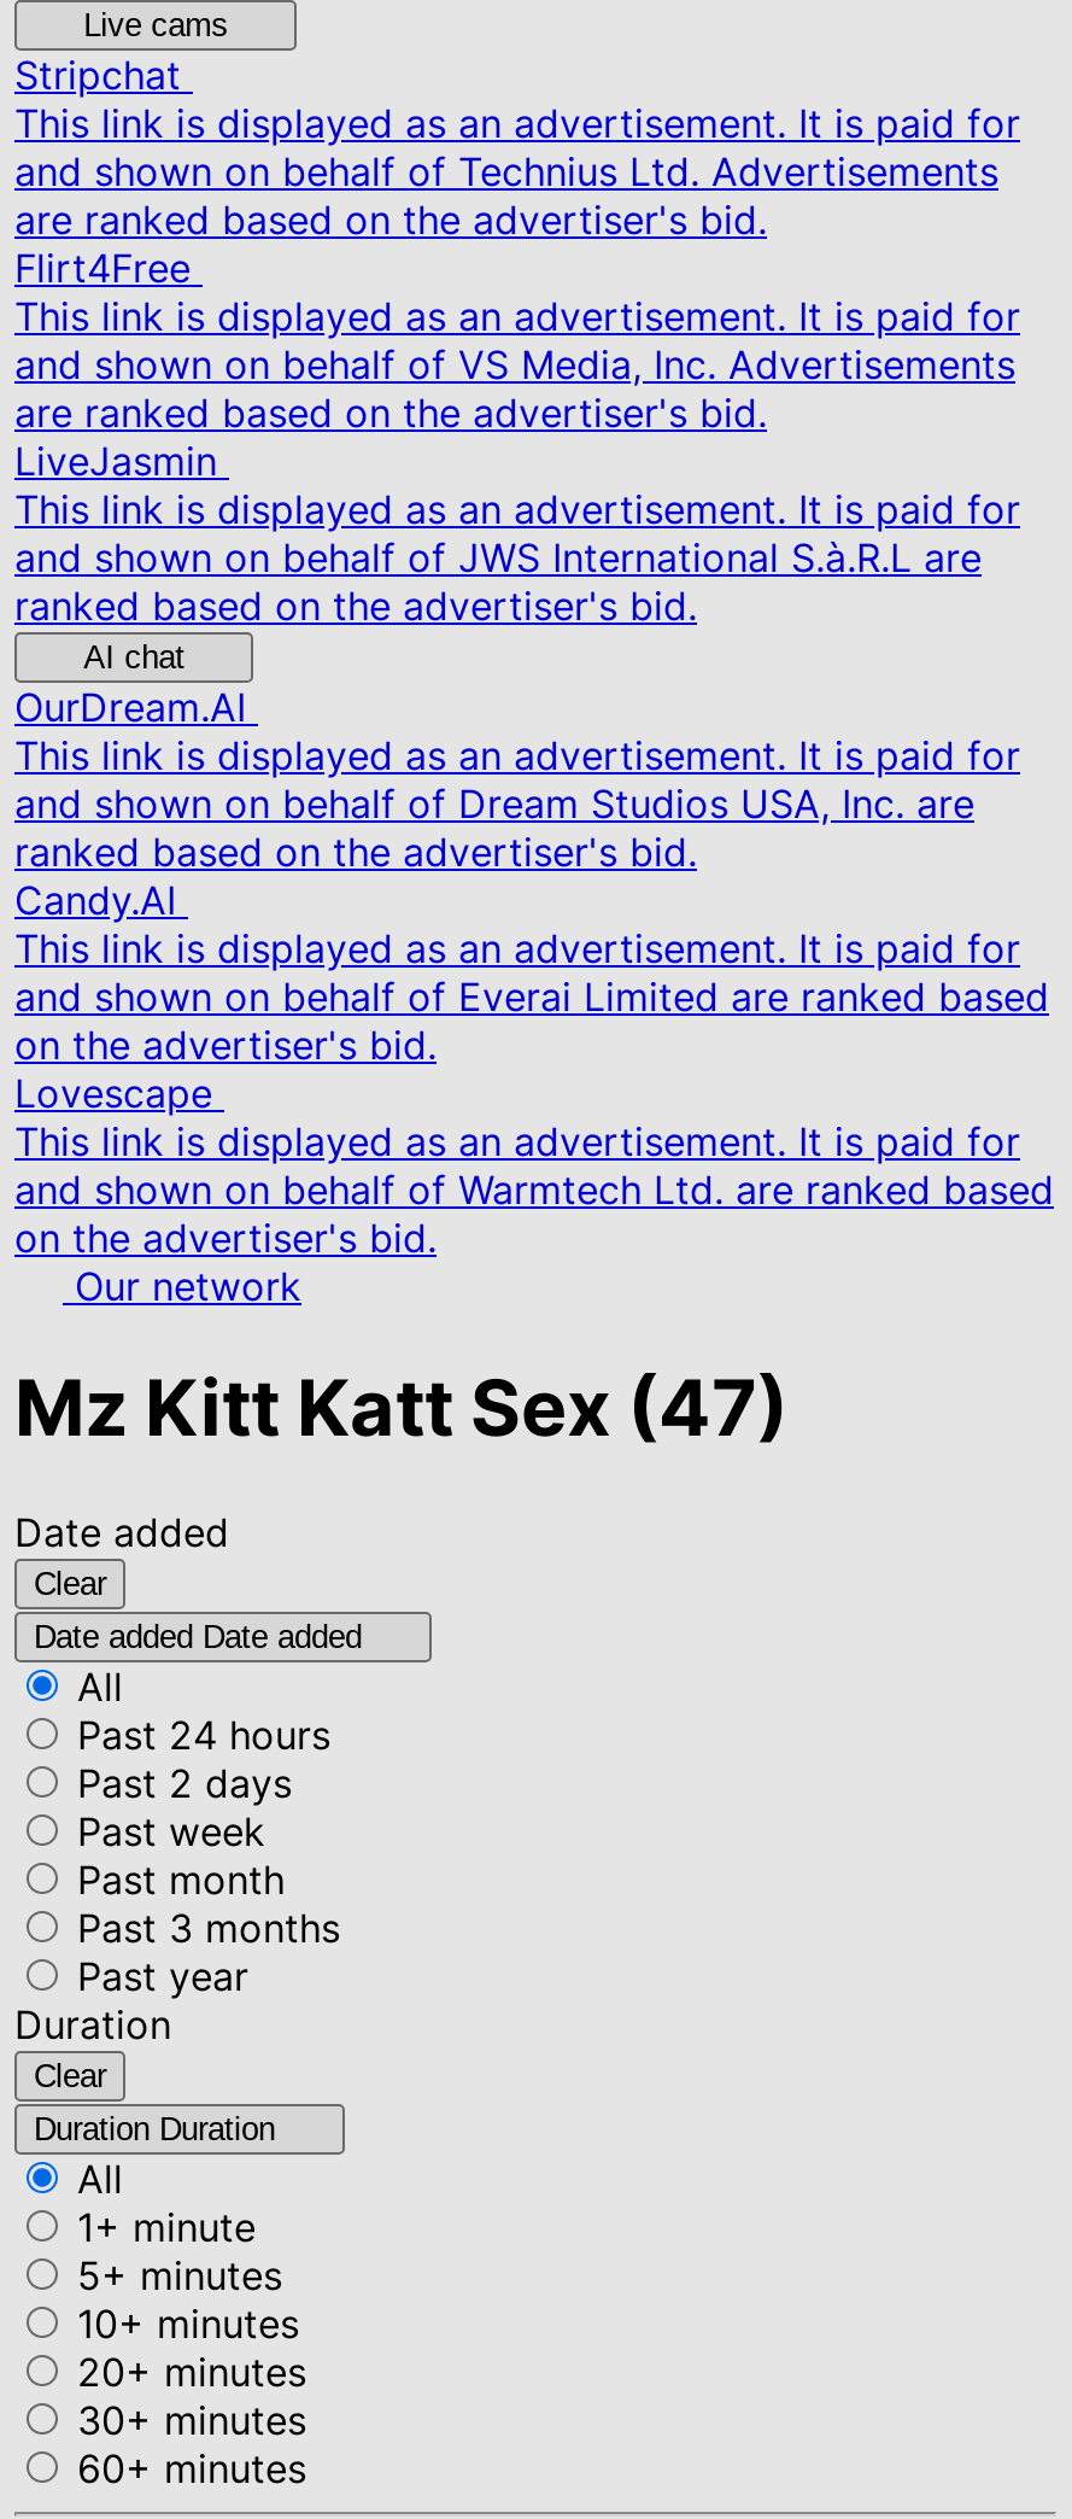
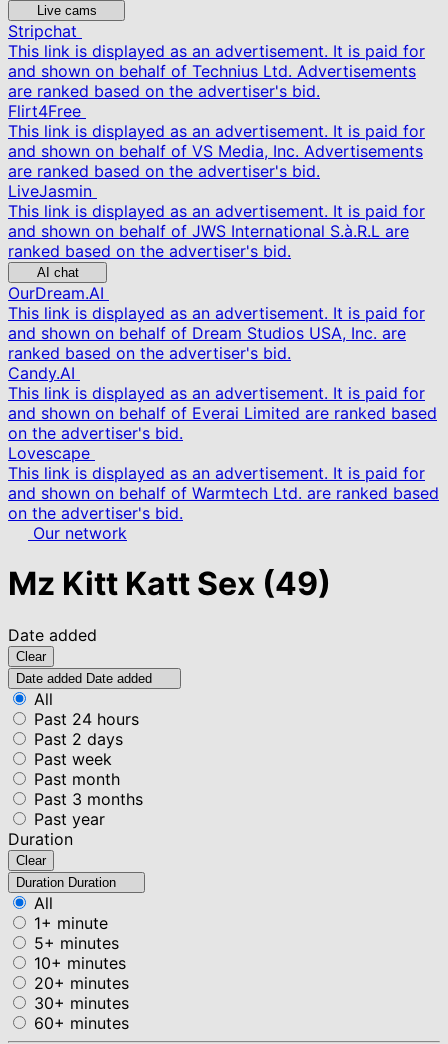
[14,1362,789,1456] Mz Kitt Katt Sex (47) -> [8,564,331,603] Mz Kitt Katt Sex (49)

